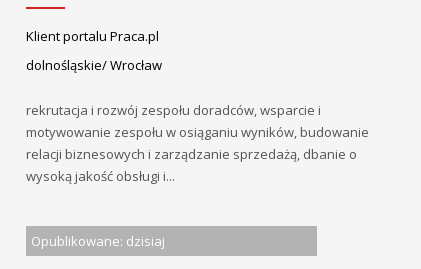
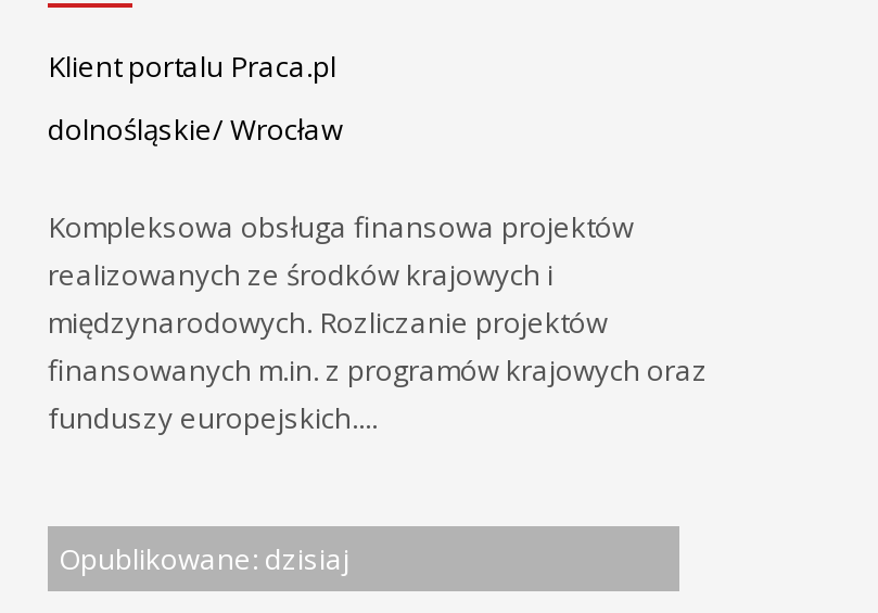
[26,101,369,185] rekrutacja i rozwój zespołu doradców, wsparcie i | motywowanie zespołu w osiąganiu wyników, budowanie | relacji biznesowych i zarządzanie sprzedażą, dbanie o | wysoką jakość obsługi i... -> [48,207,708,437] Kompleksowa obsługa finansowa projektów | realizowanych ze środków krajowych i | międzynarodowych. Rozliczanie projektów | finansowanych m.in. z programów krajowych oraz | funduszy europejskich....

